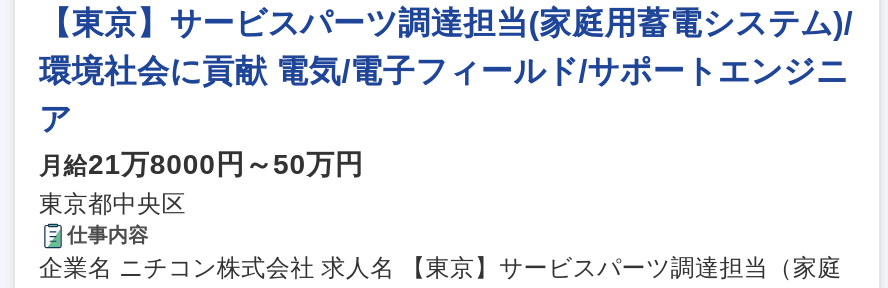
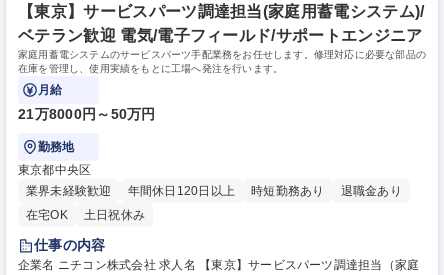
[39,54,848,180] 環境社会に貢献 電気/電子フィールド/サポートエンジニ | ア | 月給21万8000円～50万円 -> [18,27,426,154] ベテラン歓迎 電気/電子フィールド/サポートエンジニア | 家庭用蓄電システムのサービスパーツ手配業務をお任せします。修理対応に必要な部品の | 在庫を管理し、使用実績をもとに工場へ発注を行います。 | 月給 | 21万8000円～50万円 | 勤務地
[67,224,149,246] 仕事内容 -> [26,184,402,253] 業界未経験歓迎 | 年間休日120日以上 | 時短勤務あり | 退職金あり | 在宅OK | 土日祝休み | 仕事の内容

